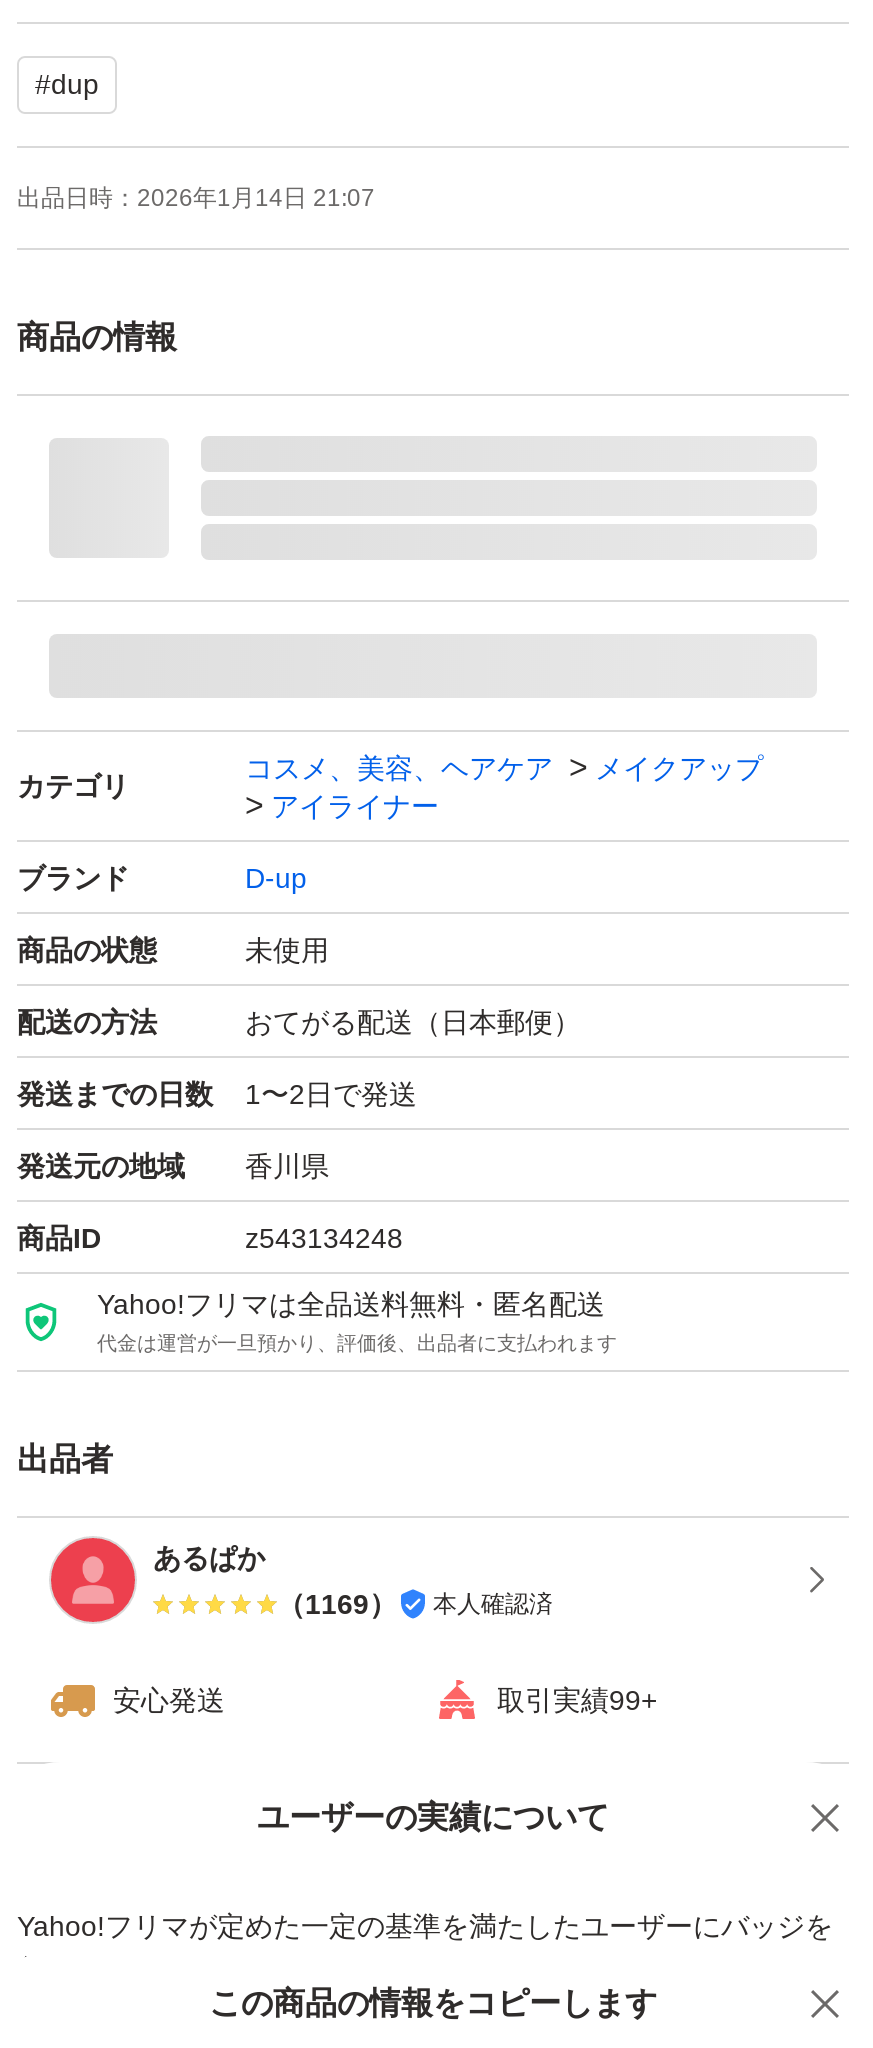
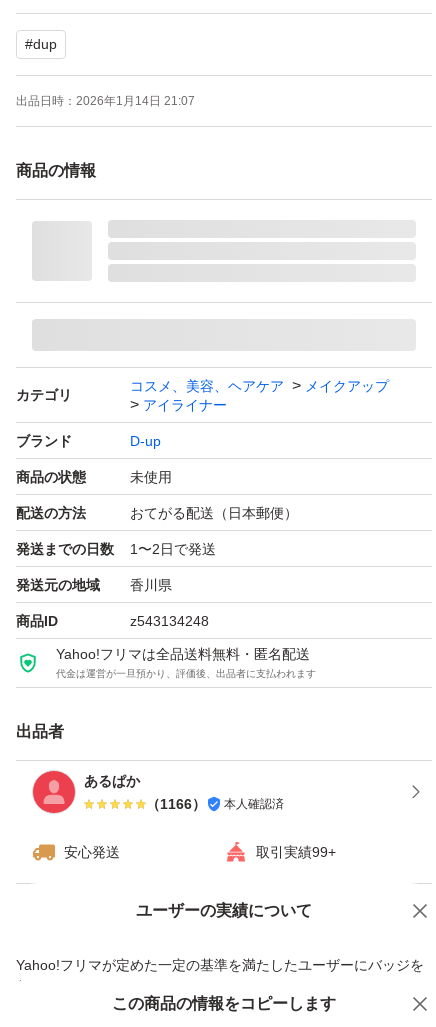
[277,1587,553,1619] （1169） 本人確認済 -> [146,796,284,812] （1166） 本人確認済

